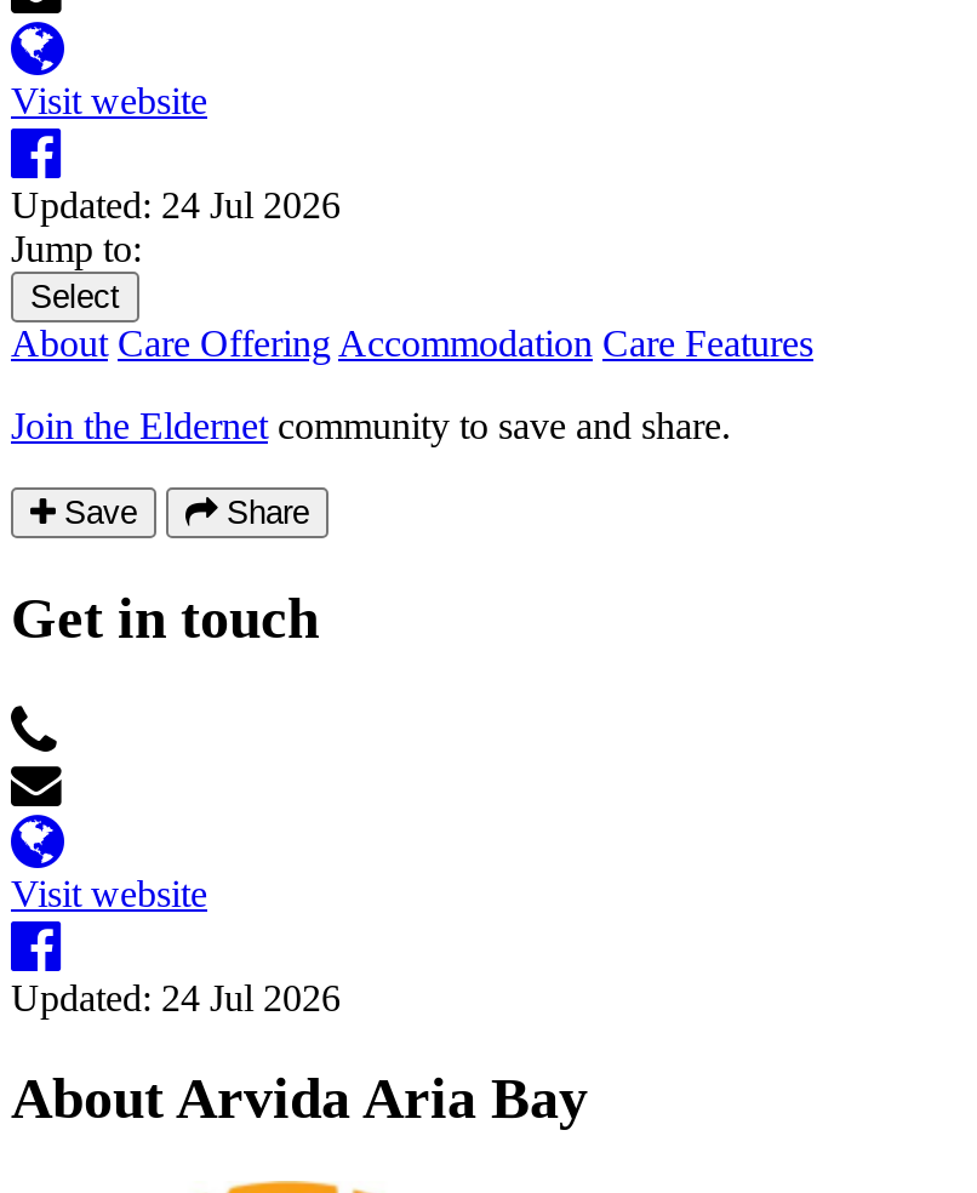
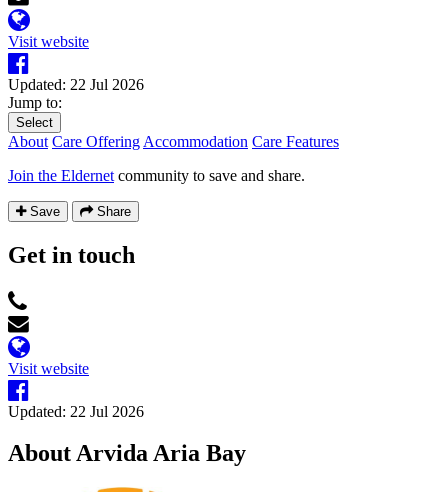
[11,184,341,225] Updated: 24 Jul 2026 -> [8,76,144,93] Updated: 22 Jul 2026
[11,976,341,1017] Updated: 24 Jul 2026 -> [8,402,144,419] Updated: 22 Jul 2026

